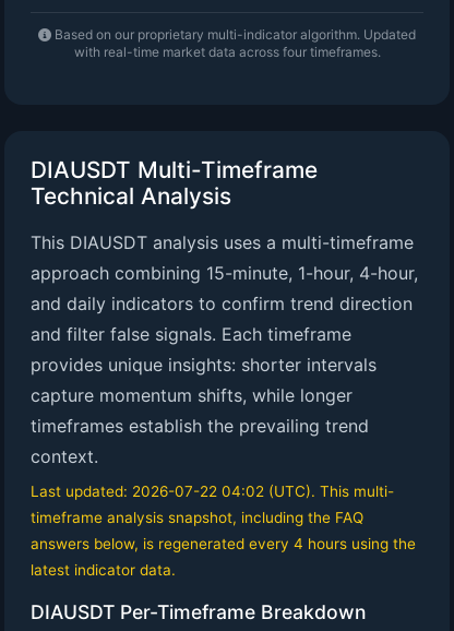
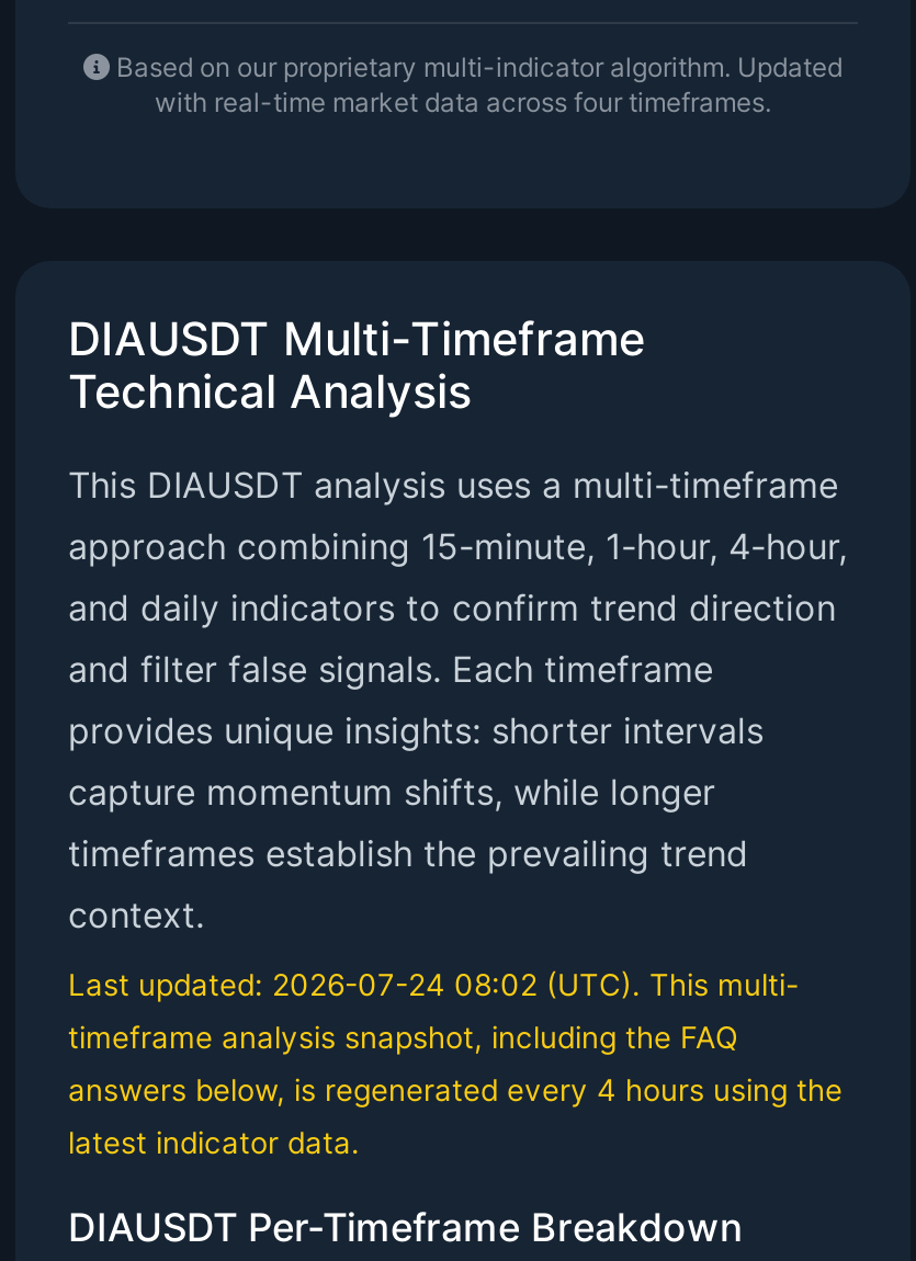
[31,483,394,500] Last updated: 2026-07-22 04:02 (UTC). This multi- -> [68,967,799,1002] Last updated: 2026-07-24 08:02 (UTC). This multi-

